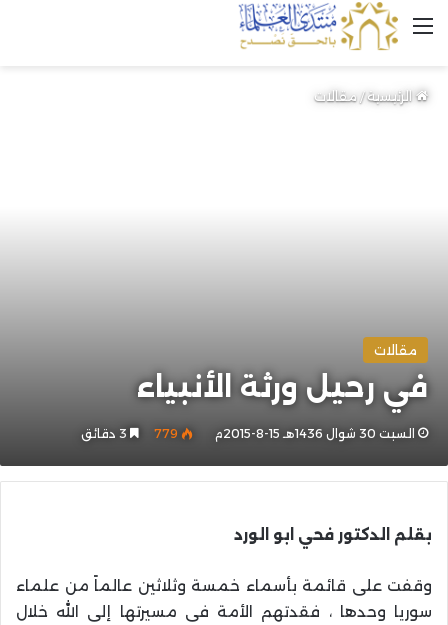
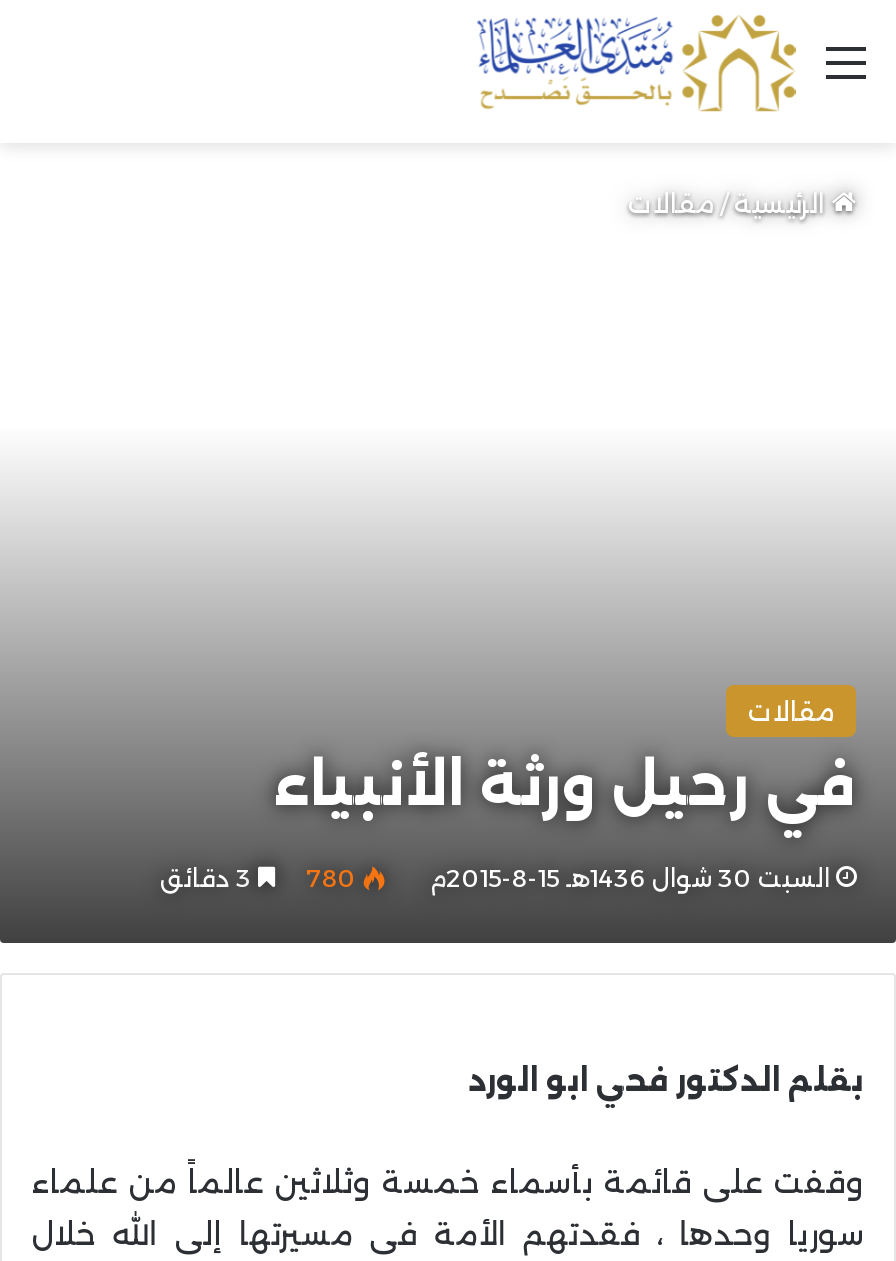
[154,426,178,441] 779 -> [306,863,356,893] 780

